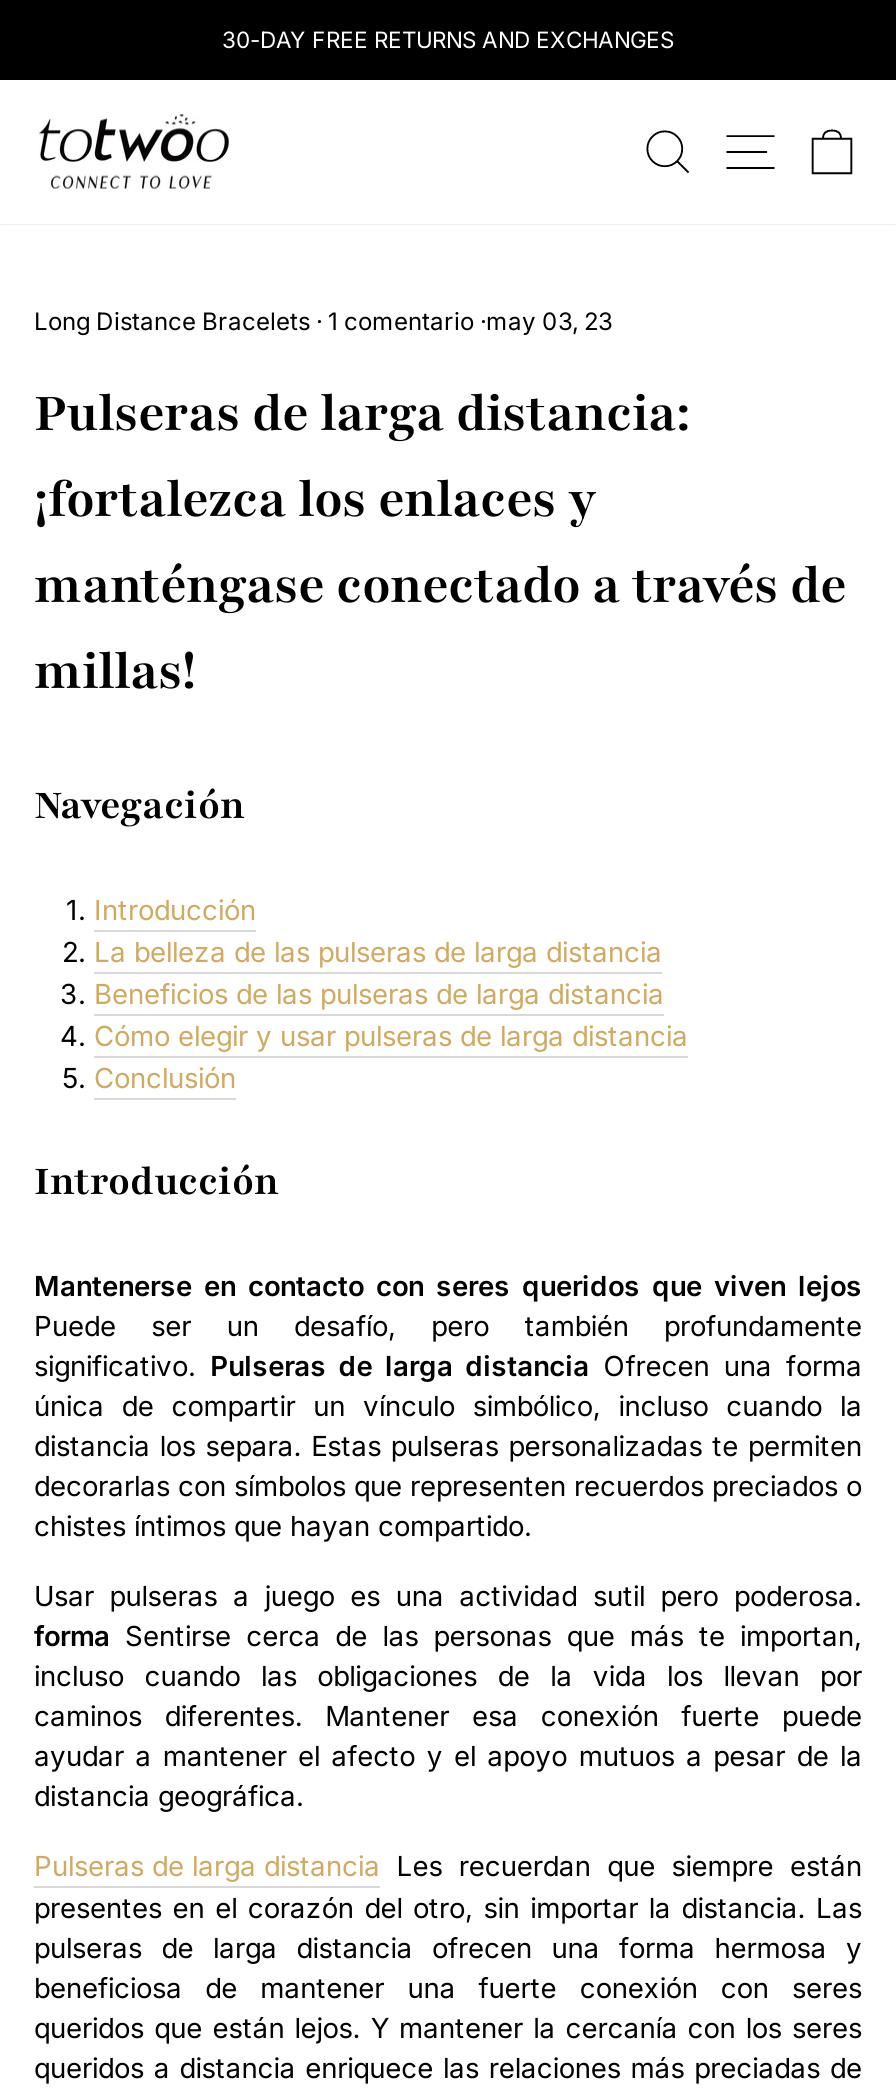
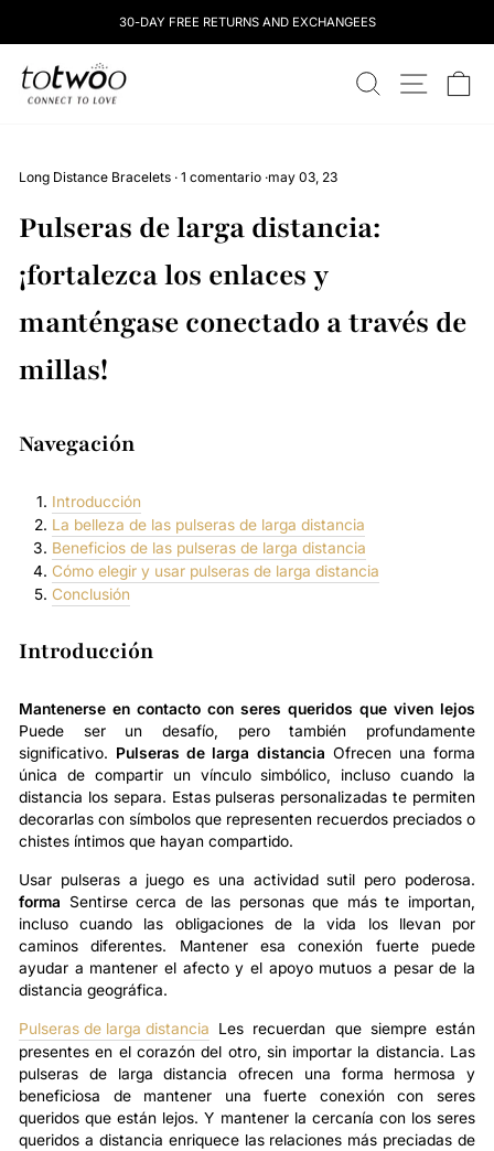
[222,26,674,54] 30-DAY FREE RETURNS AND EXCHANGES -> [119,14,375,30] 30-DAY FREE RETURNS AND EXCHANGEES

